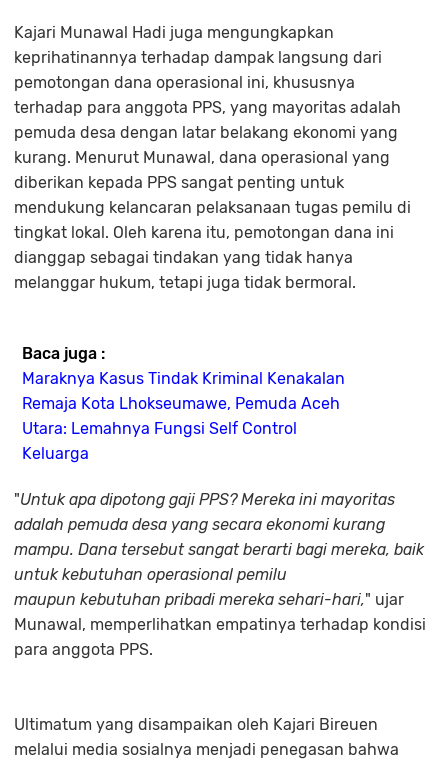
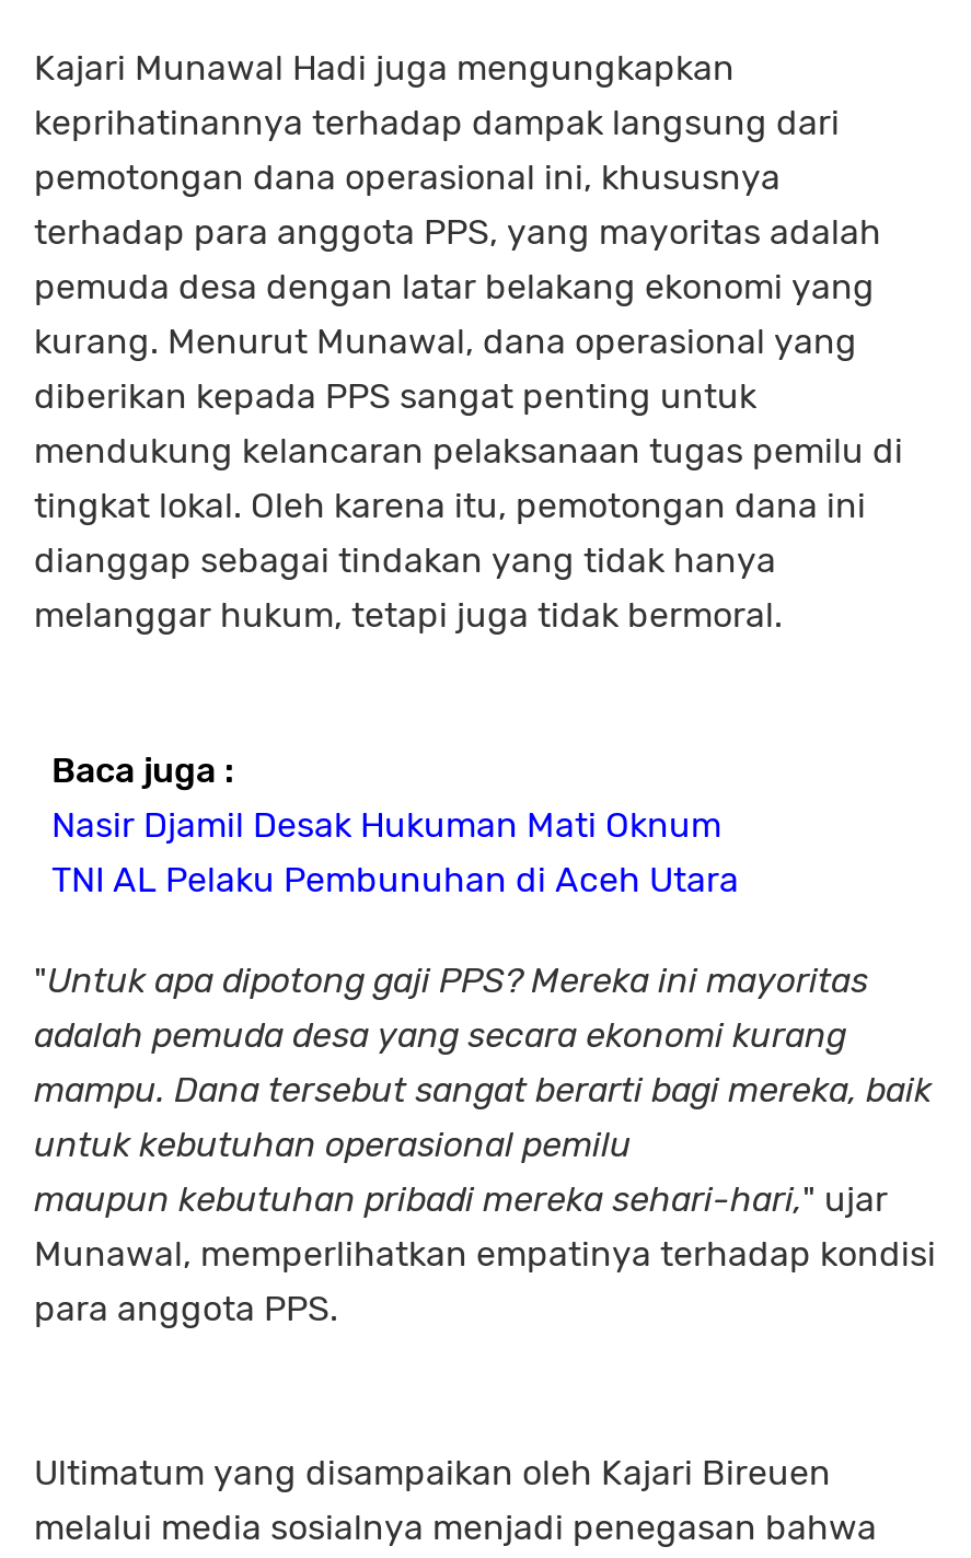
[22,369,345,463] Maraknya Kasus Tindak Kriminal Kenakalan | Remaja Kota Lhokseumawe, Pemuda Aceh | Utara: Lemahnya Fungsi Self Control | Keluarga -> [51,805,739,901] Nasir Djamil Desak Hukuman Mati Oknum | TNI AL Pelaku Pembunuhan di Aceh Utara

